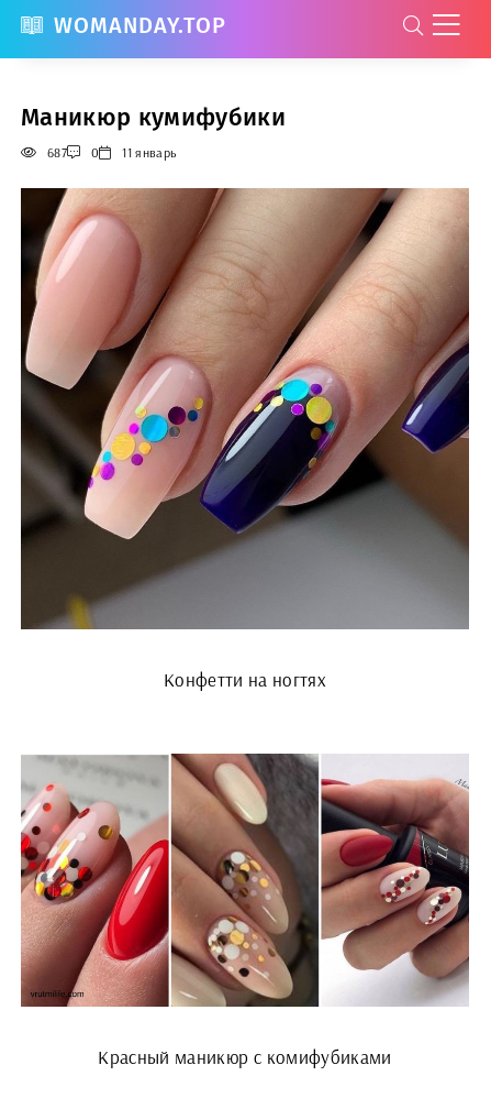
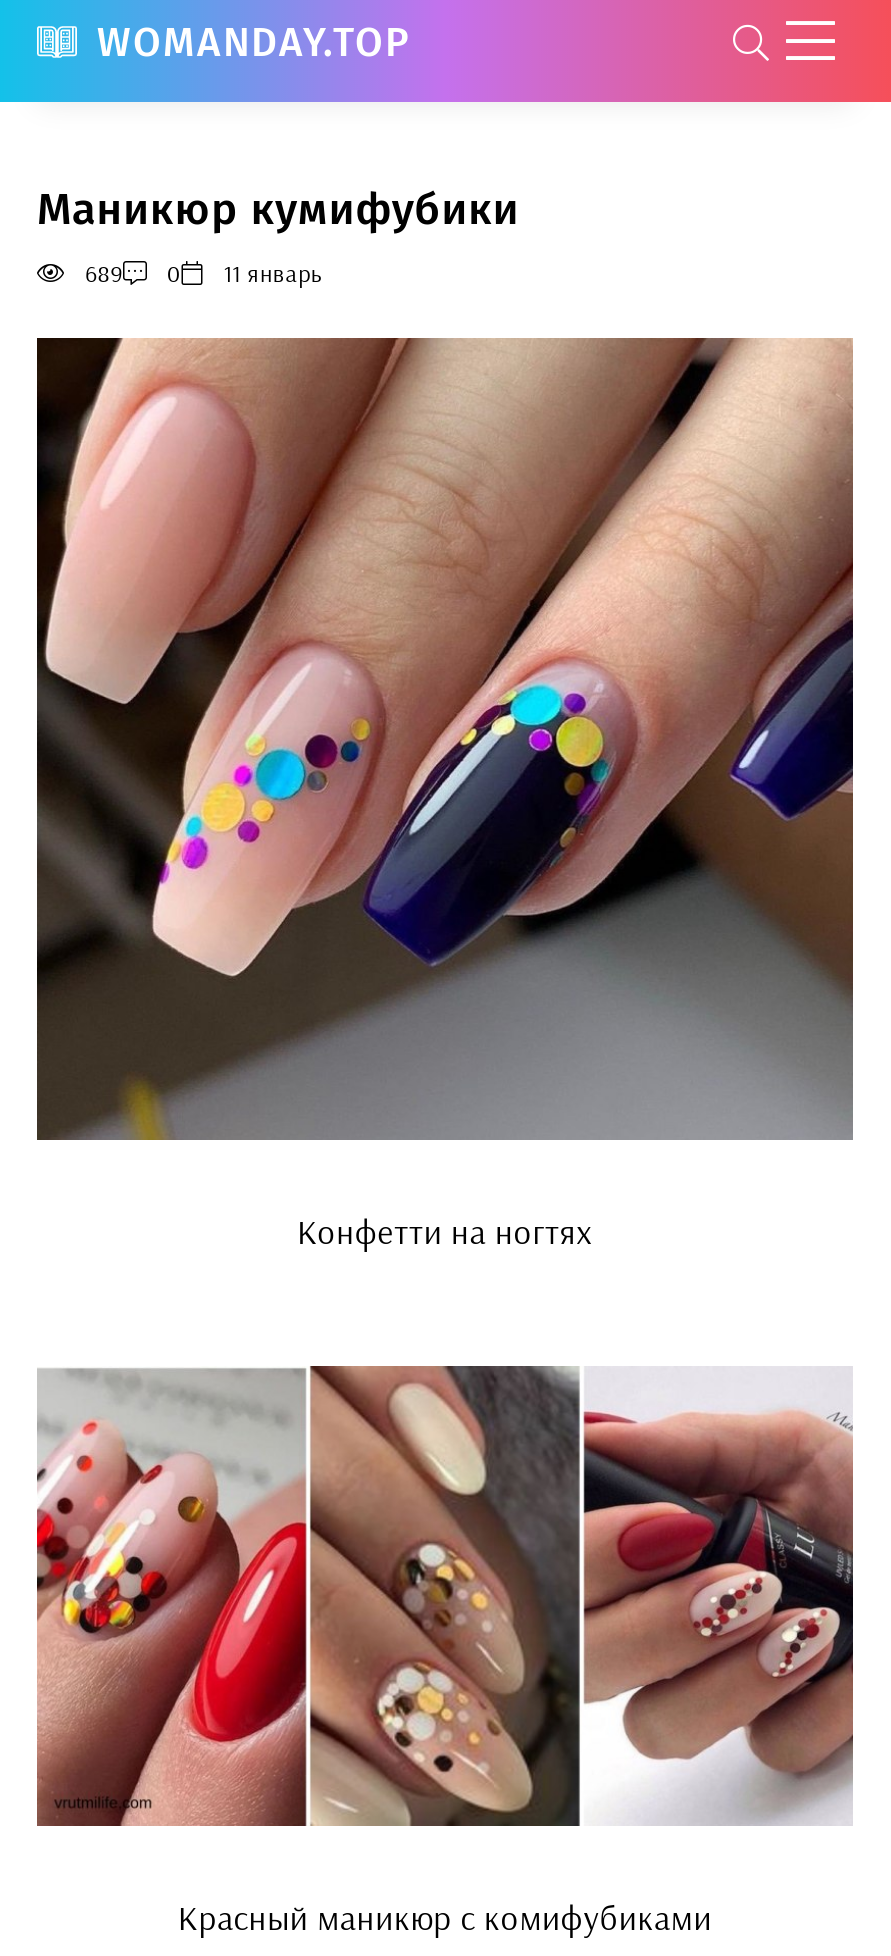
[47,144,176,161] 687 0 11 январь -> [85,258,321,288] 689 0 11 январь

